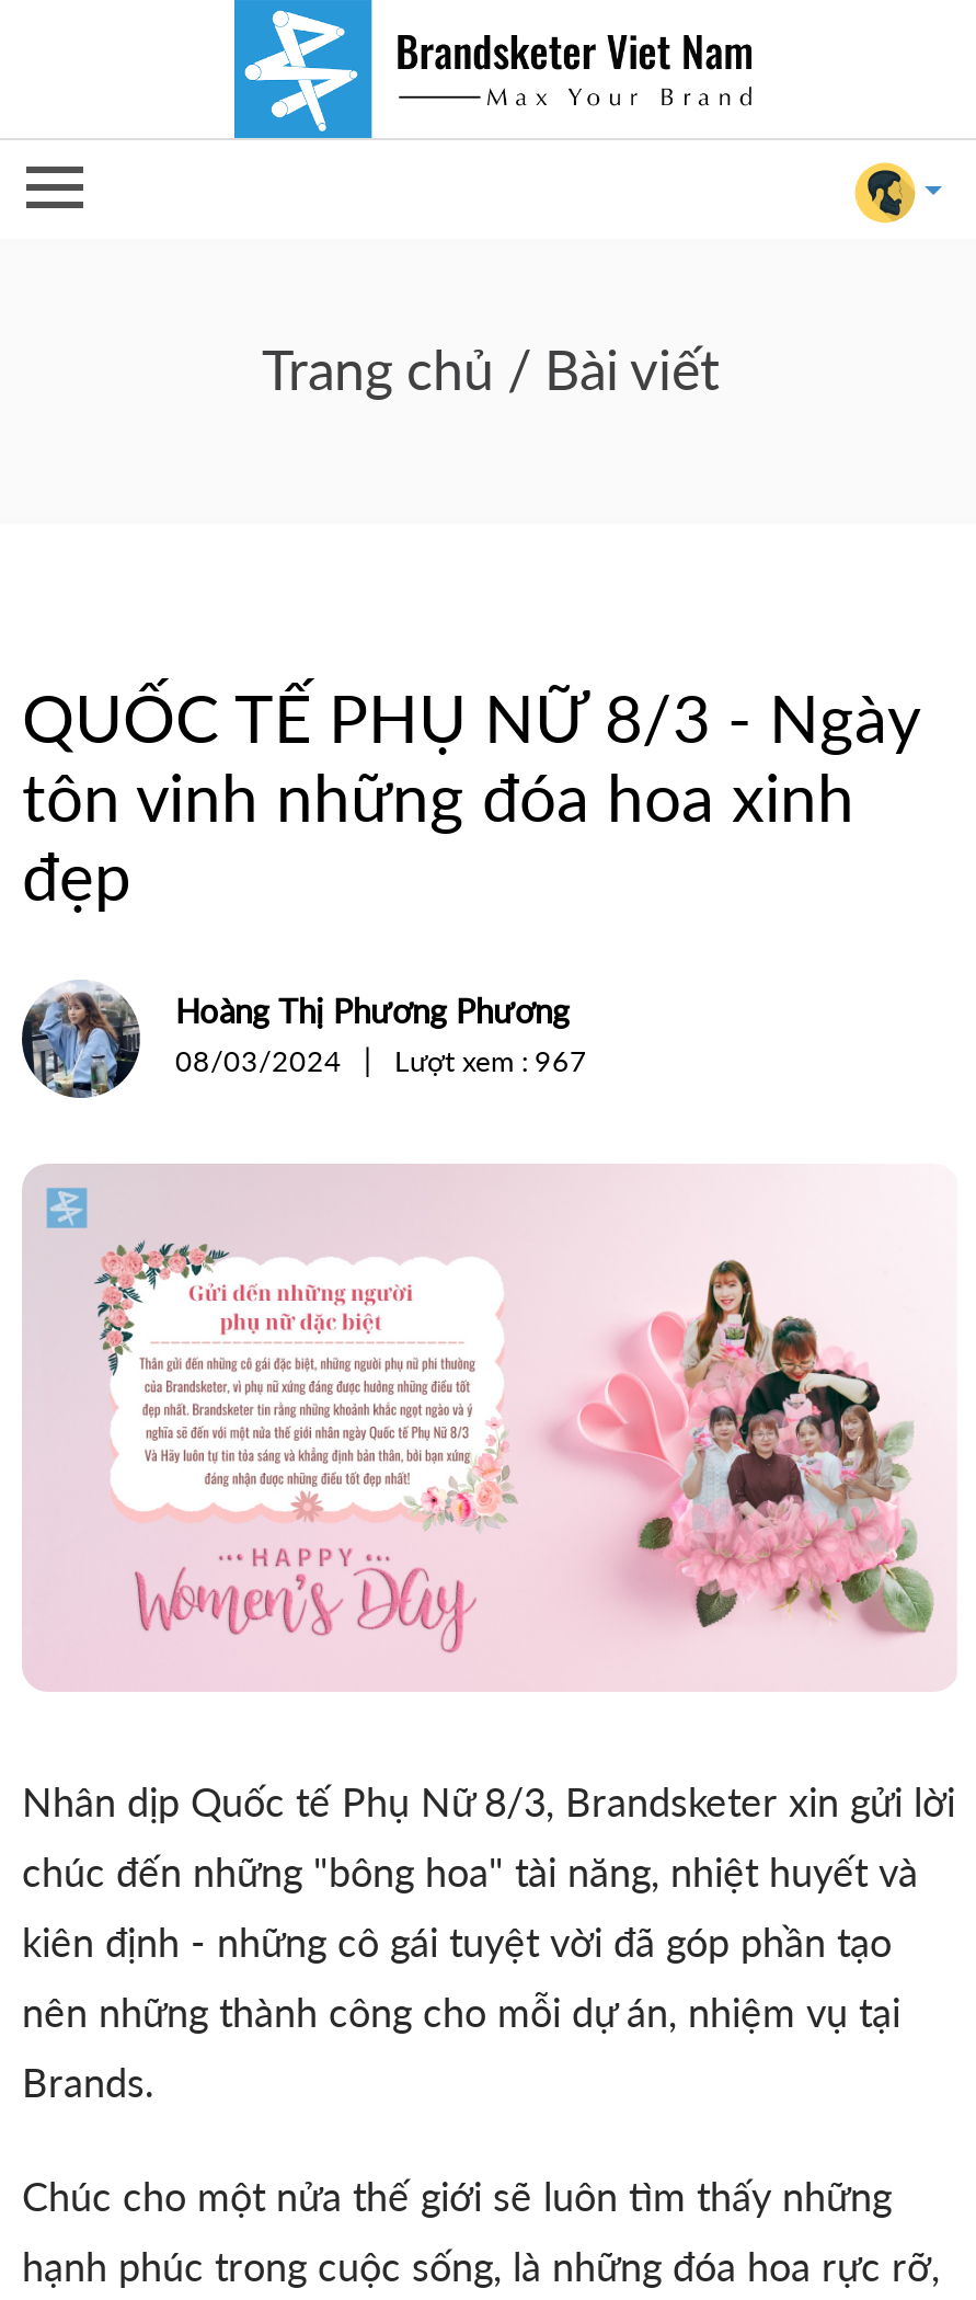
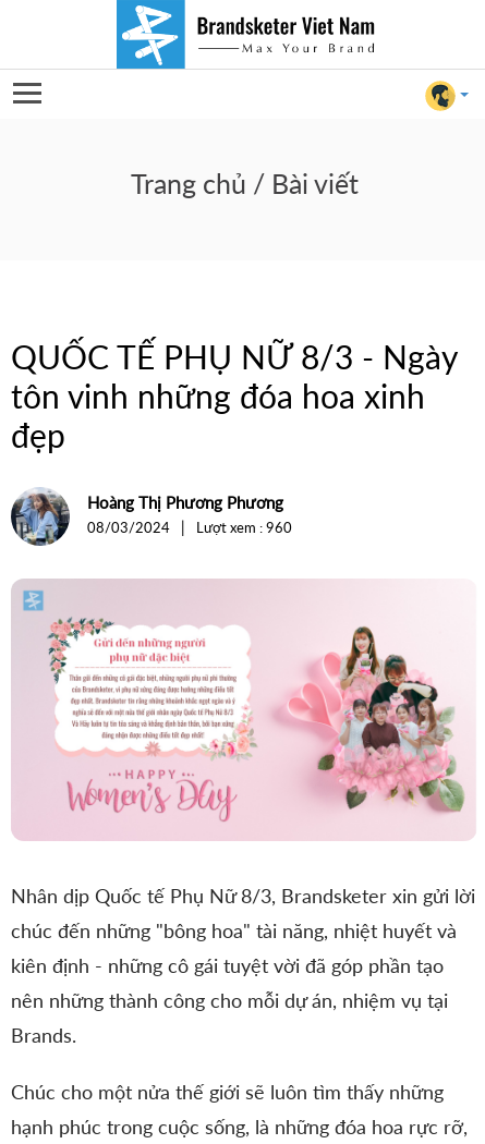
[394,1043,587,1078] Lượt xem : 967 -> [196,519,292,536] Lượt xem : 960

